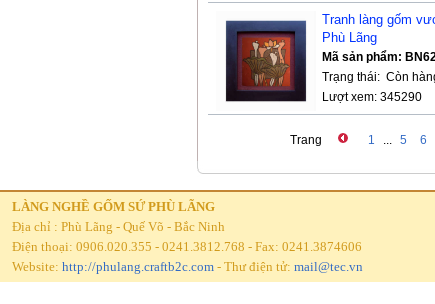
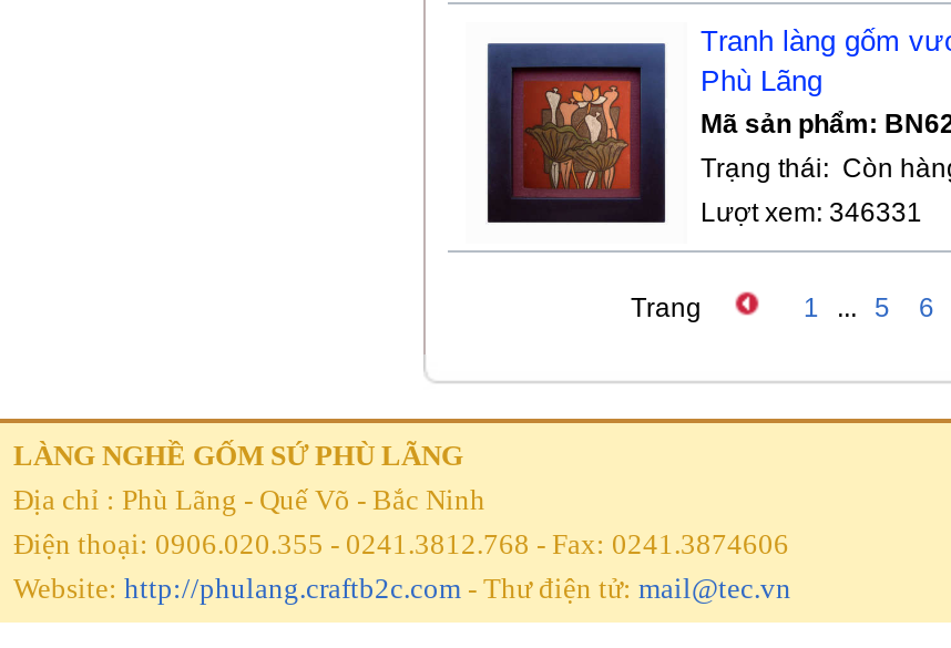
[322,90,422,104] Lượt xem: 345290 -> [701,197,922,228] Lượt xem: 346331

